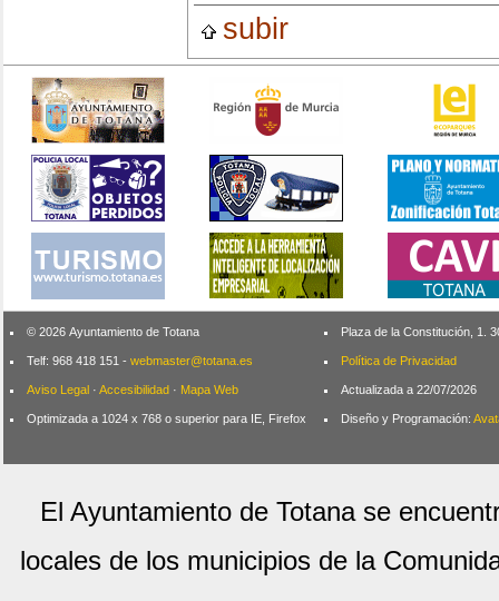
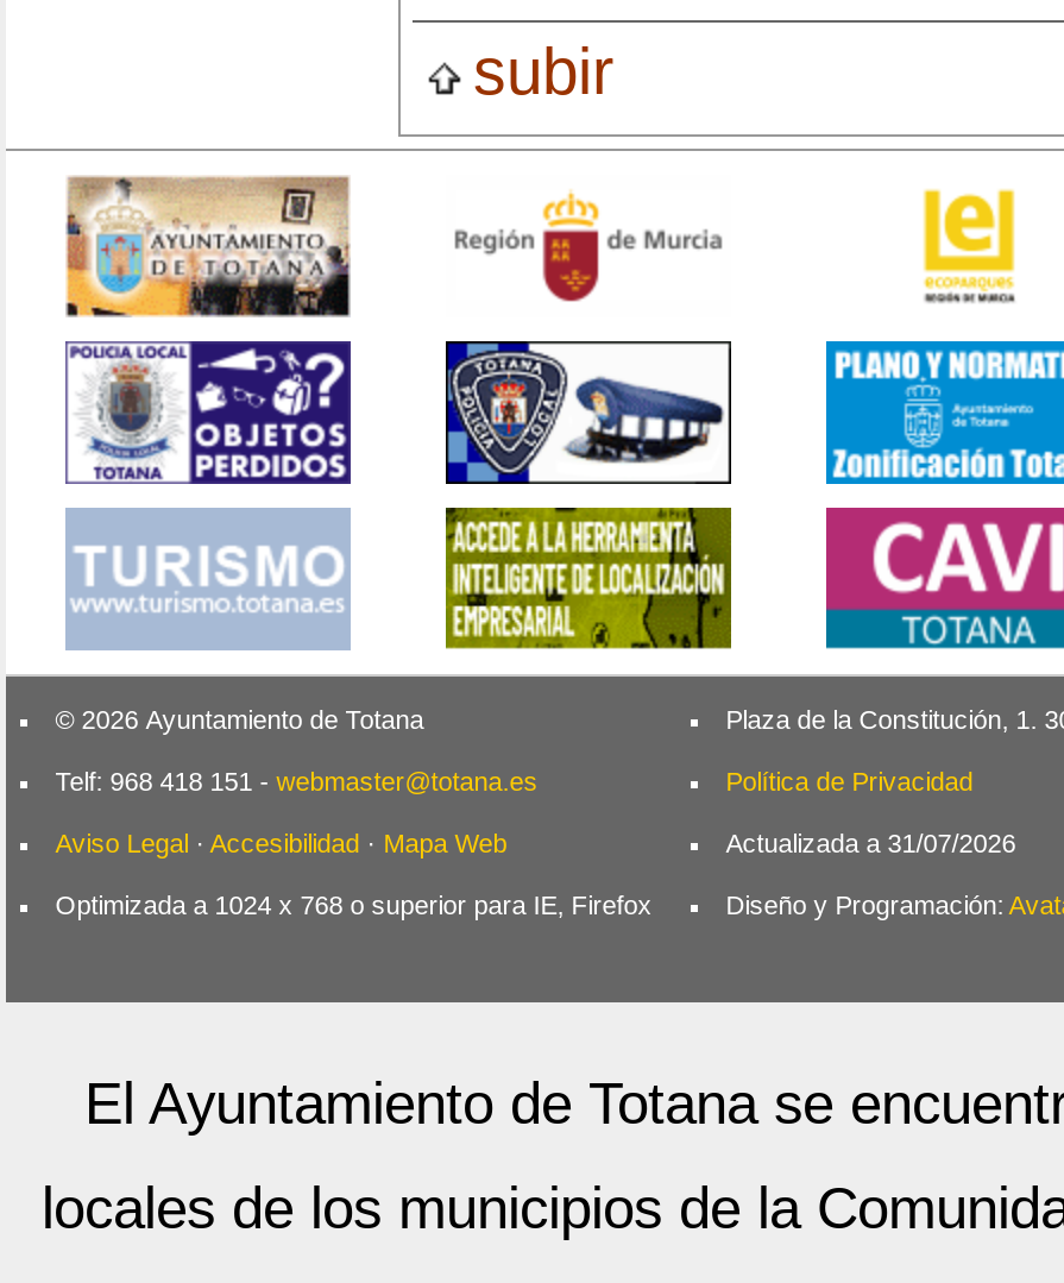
[341,383,476,397] Actualizada a 22/07/2026 -> [726,830,1016,858] Actualizada a 31/07/2026

